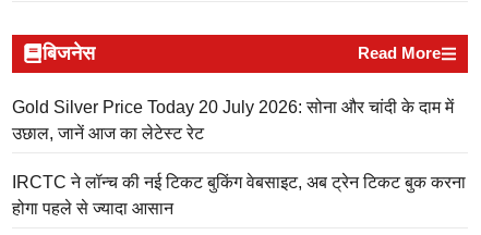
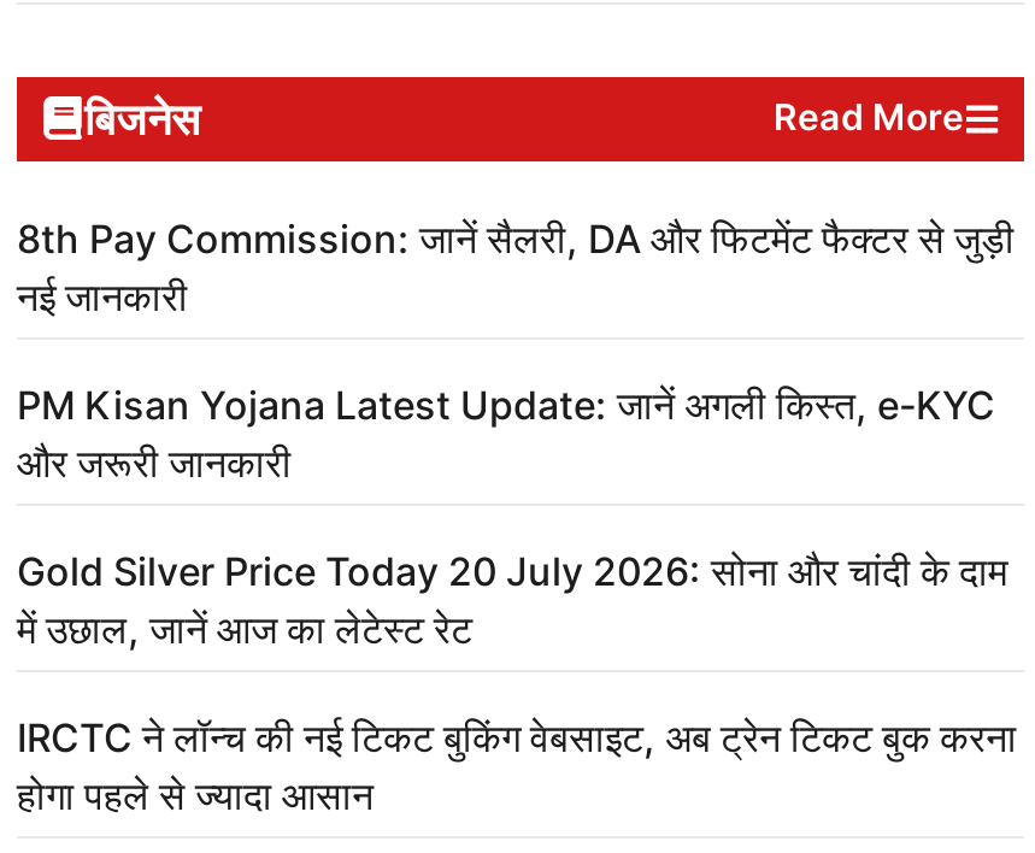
[12,98,454,142] Gold Silver Price Today 20 July 2026: सोना और चांदी के दाम में | उछाल, जानें आज का लेटेस्ट रेट -> [17,214,1015,652] 8th Pay Commission: जानें सैलरी, DA और फिटमेंट फैक्टर से जुड़ी | नई जानकारी | PM Kisan Yojana Latest Update: जानें अगली किस्त, e-KYC | और जरूरी जानकारी | Gold Silver Price Today 20 July 2026: सोना और चांदी के दाम | में उछाल, जानें आज का लेटेस्ट रेट

